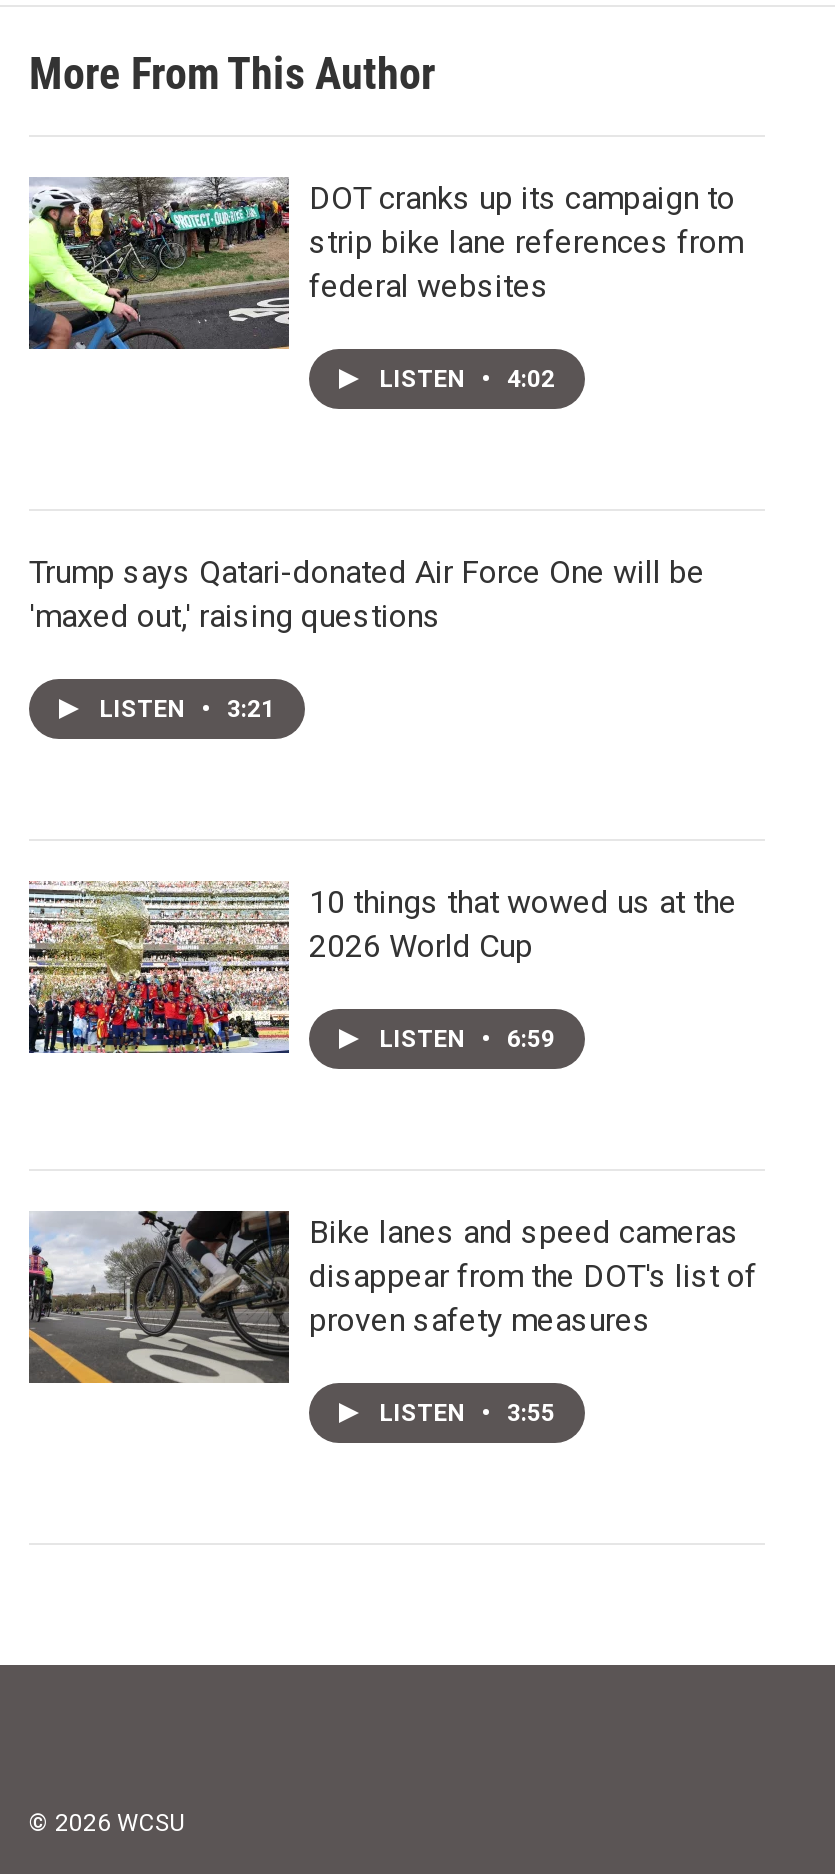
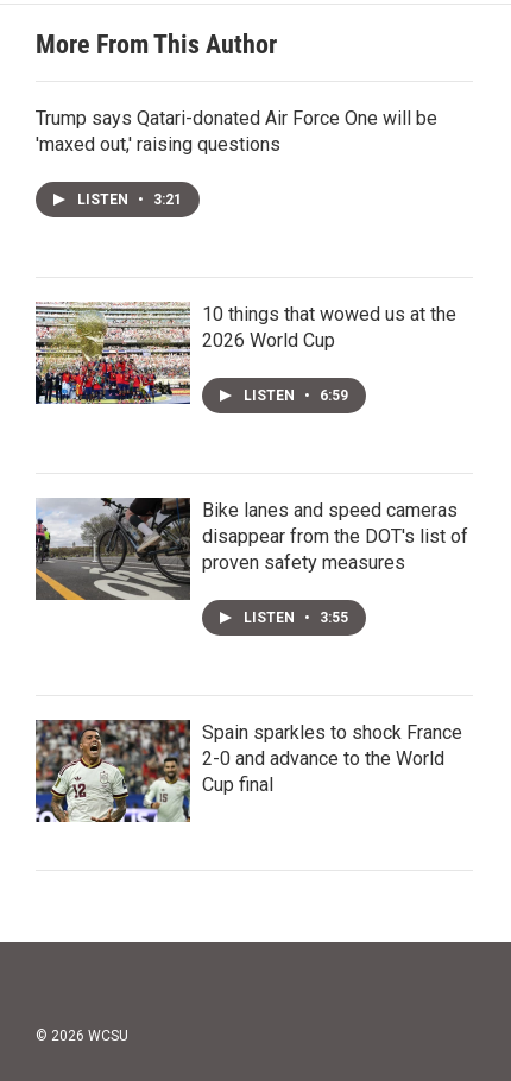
[27,175,743,392] [image] | DOT cranks up its campaign to | strip bike lane references from | federal websites | LISTEN • 4:02 -> none
moved [25,552,757,1426] -> [33,106,468,625]: [image] | Trump says Qatari-donated Air Force One will be | 'maxed out,' raising questions | ... | proven safety measures | LISTEN • 3:55
none -> [34,719,462,823] [image] | Spain sparkles to shock France | 2-0 and advance to the World | Cup final

